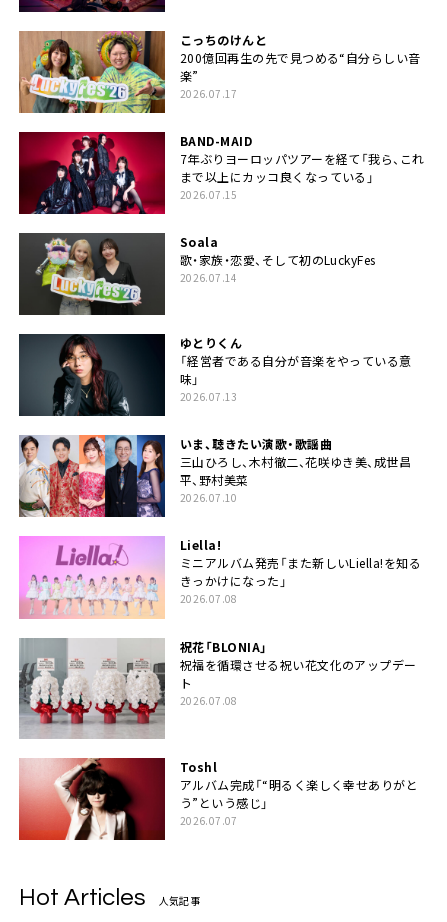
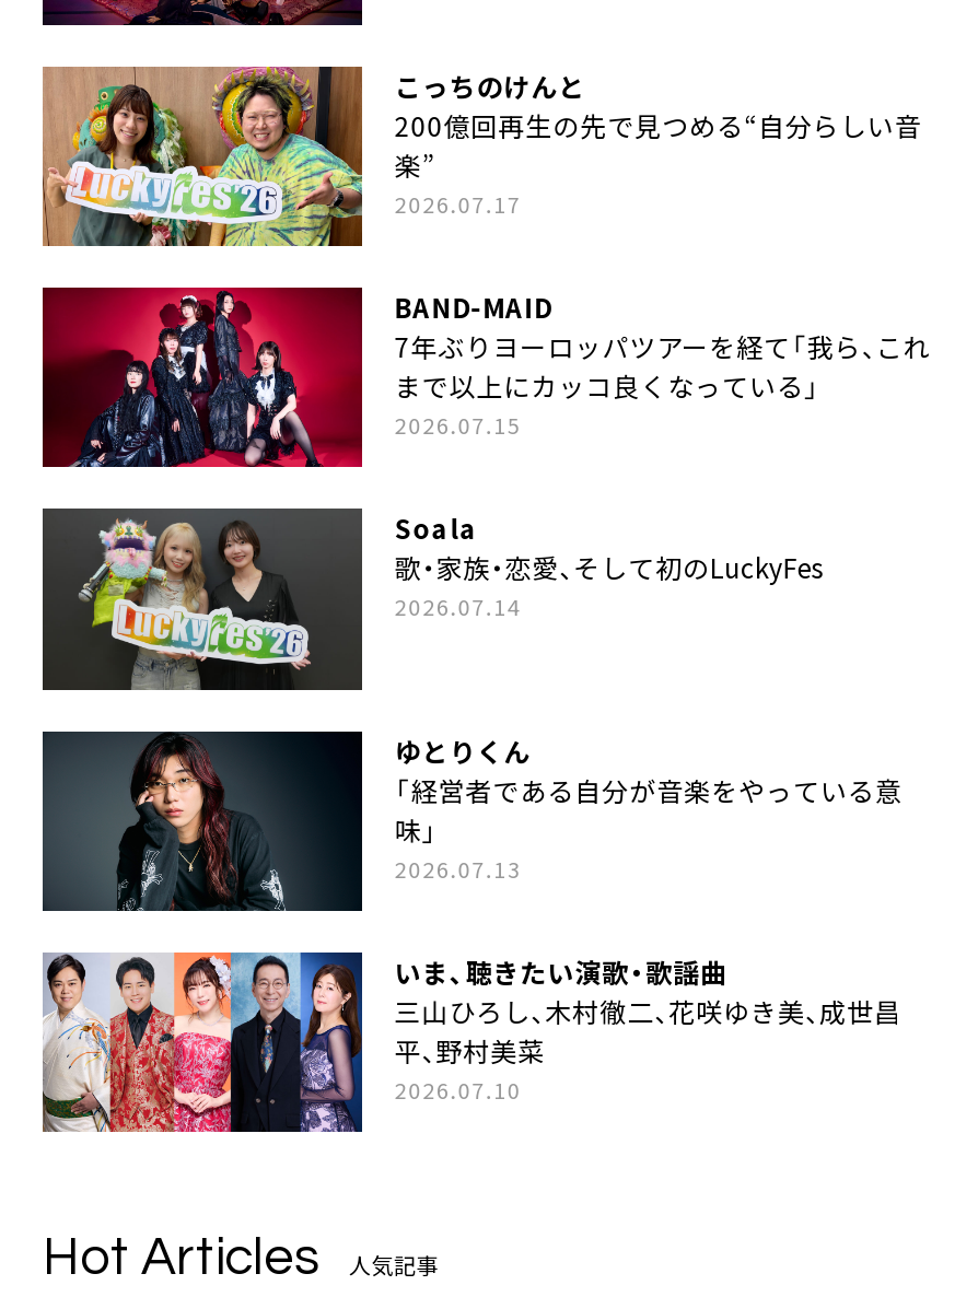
[18,535,421,708] [image] | Liella! | ミニアルバム発売「また新しいLiella!を知る | きっかけになった」 | 2026.07.08 | 祝花「BLONIA」 | 祝福を循環させる祝い花文化のアップデー | ト | 2026.07.08 -> none
[19,637,418,828] [image] | Toshl | アルバム完成「“明るく楽しく幸せありがと | う”という感じ」 | 2026.07.07 -> none
[18,757,165,841] [image] -> none

